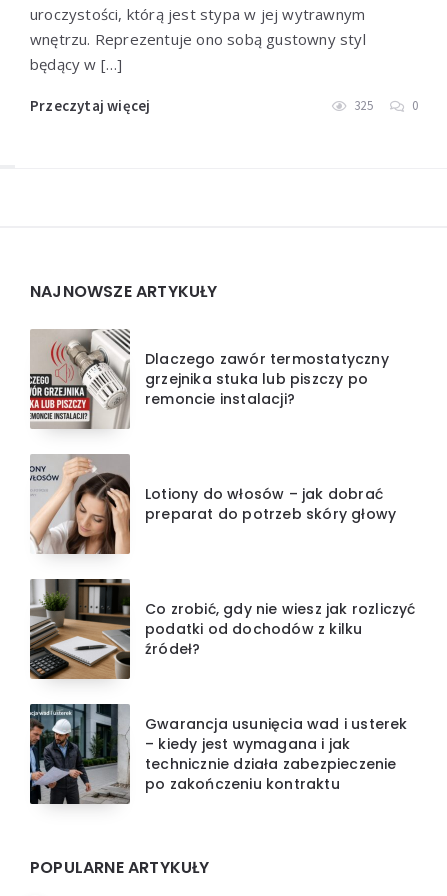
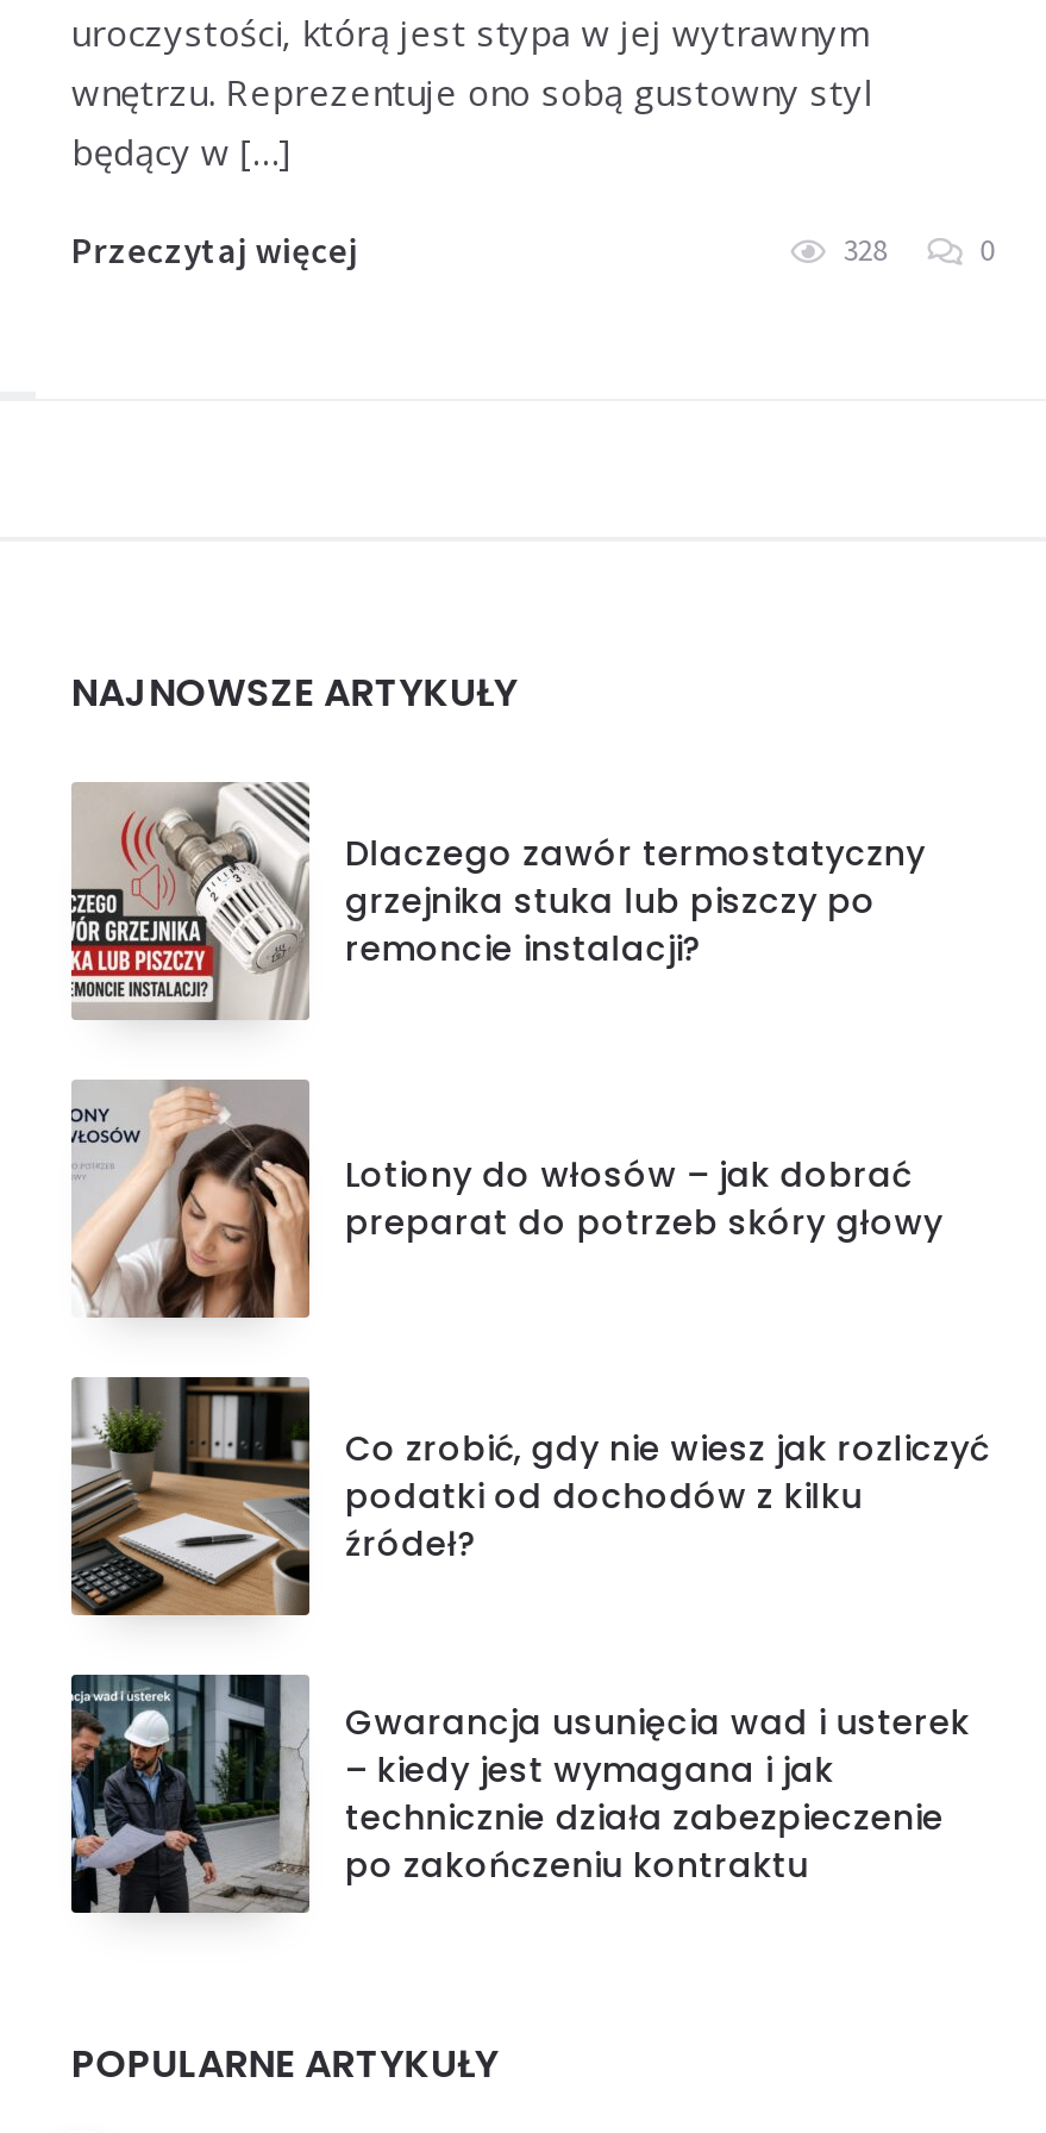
[354,97,373,114] 325 -> [843,230,887,271] 328

